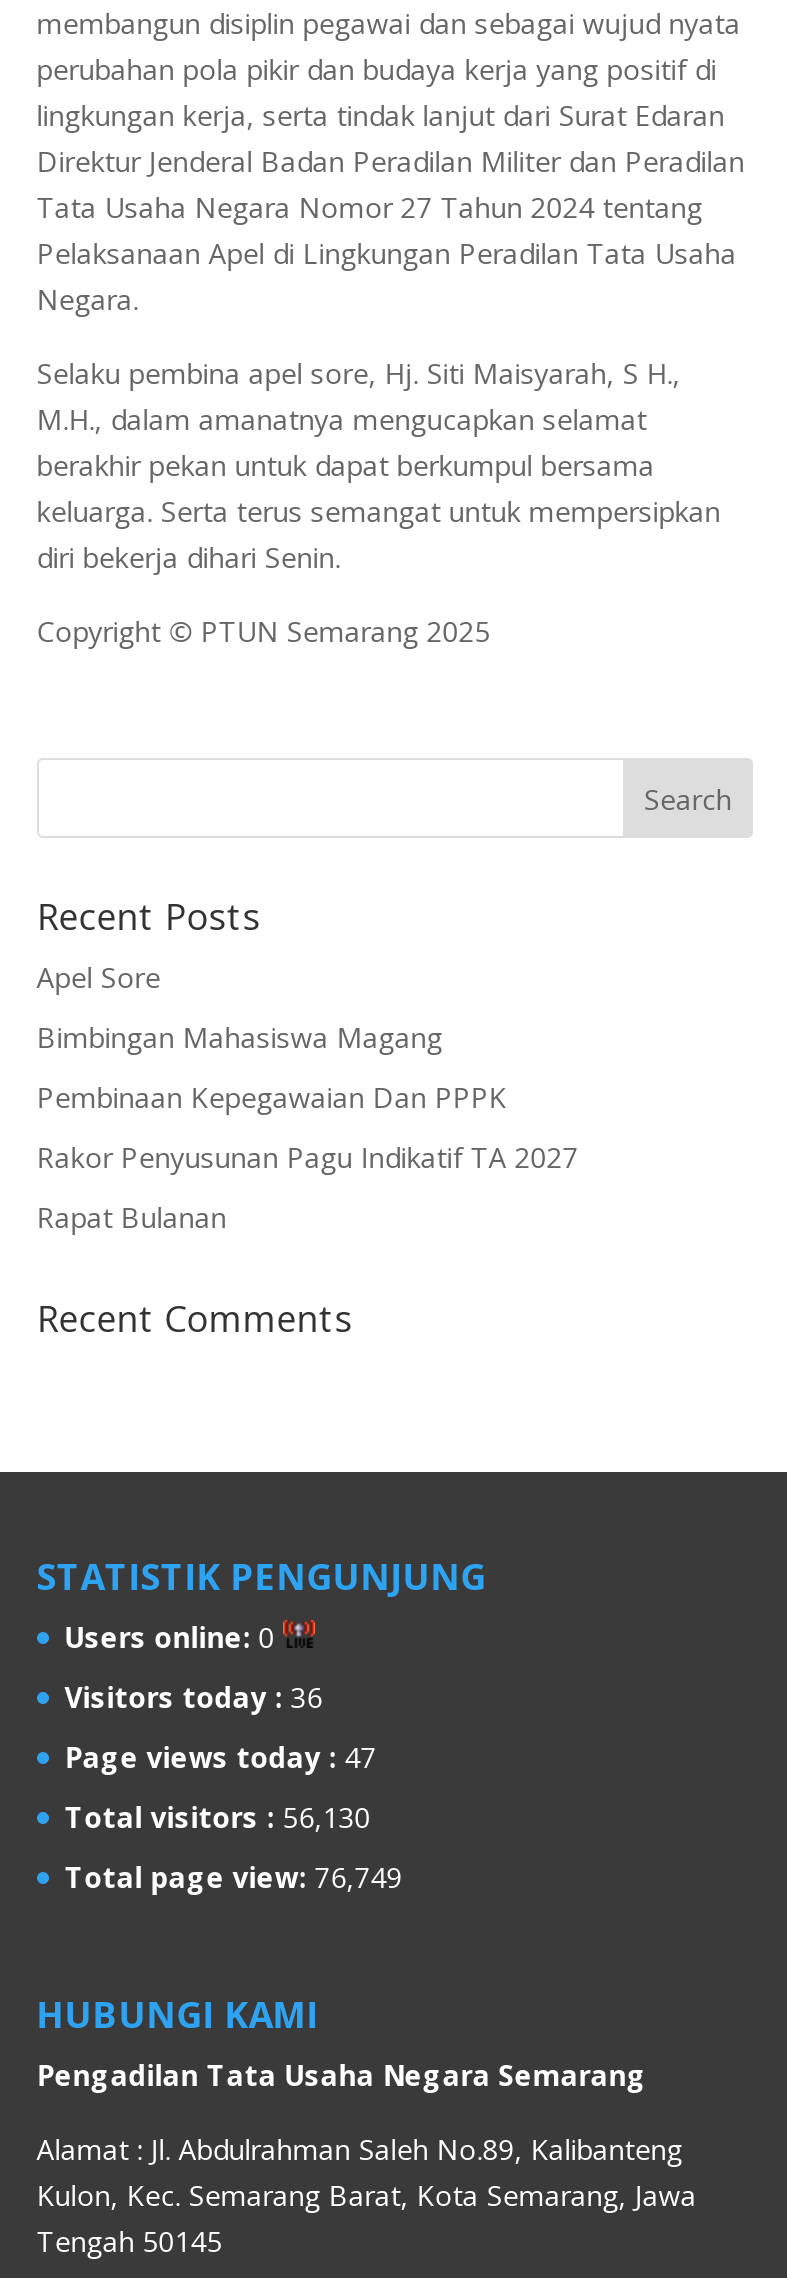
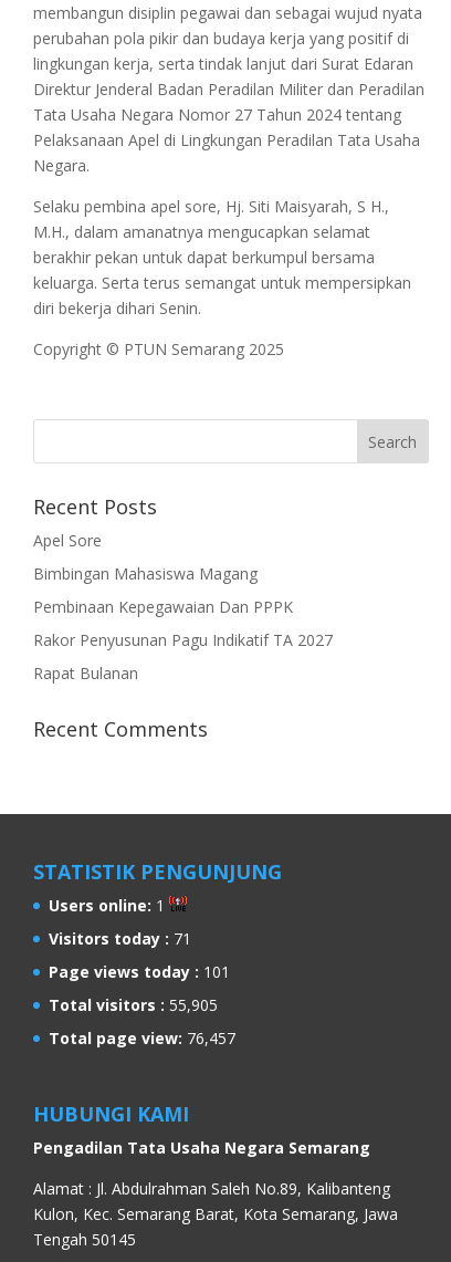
[65,1618,275,1656] Users online: 0 -> [48,895,164,916] Users online: 1
[65,1678,323,1716] Visitors today : 36 -> [48,928,191,949] Visitors today : 71
[65,1738,377,1776] Page views today : 47 -> [48,961,230,982] Page views today : 101
[65,1798,371,1836] Total visitors : 56,130 -> [48,994,218,1015] Total visitors : 55,905
[65,1858,403,1896] Total page view: 76,749 -> [48,1028,235,1049] Total page view: 76,457

